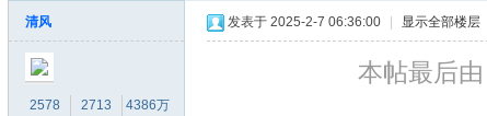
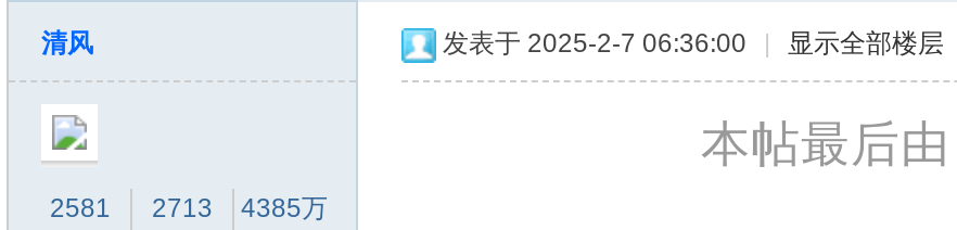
[30,97,60,113] 2578 -> [50,193,111,223] 2581
[126,97,170,113] 4386万 -> [241,193,328,223] 4385万

